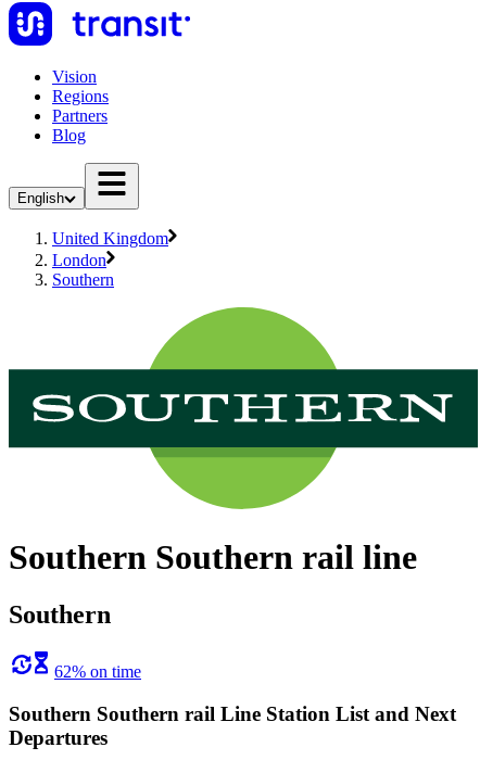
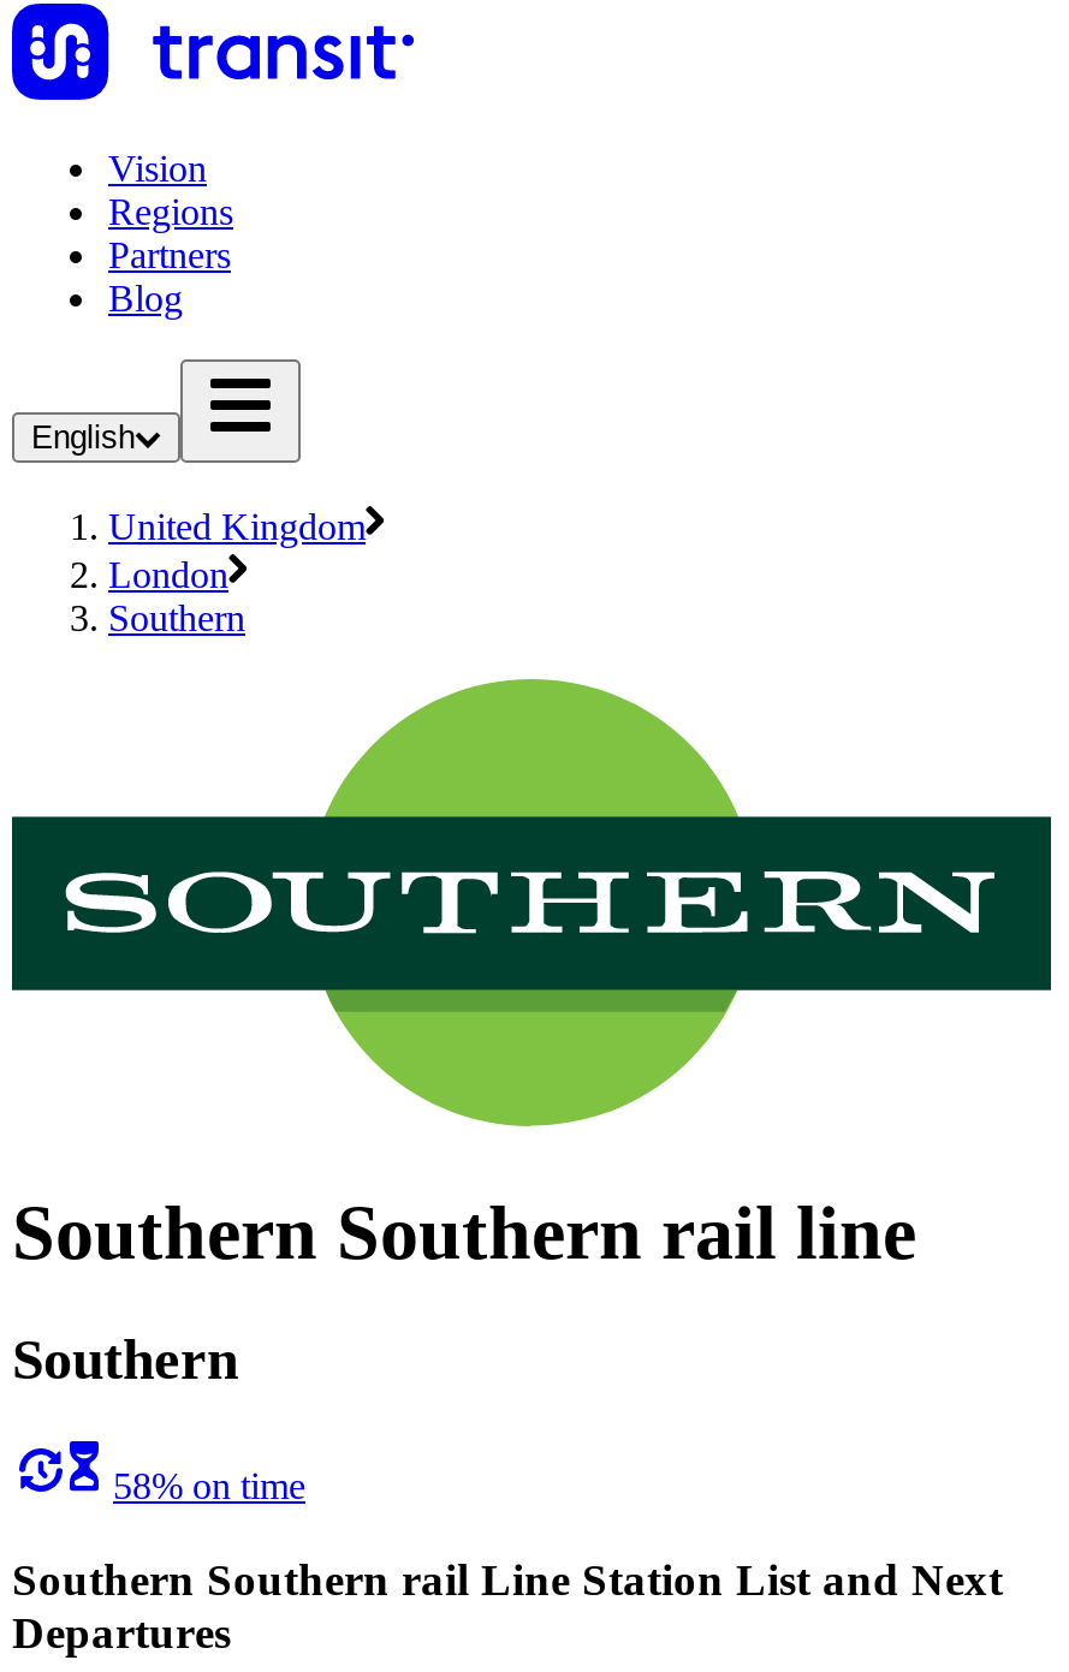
[54,662,141,681] 62% on time -> [113,1465,305,1506] 58% on time

